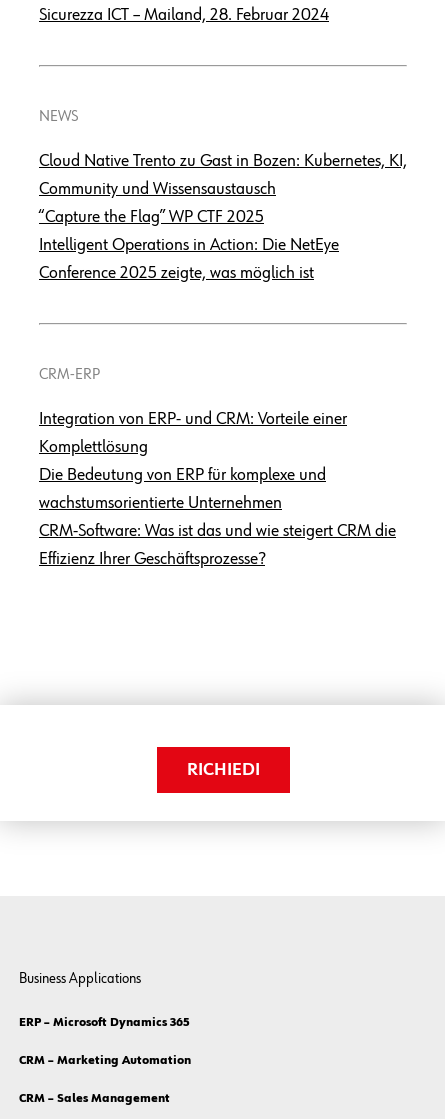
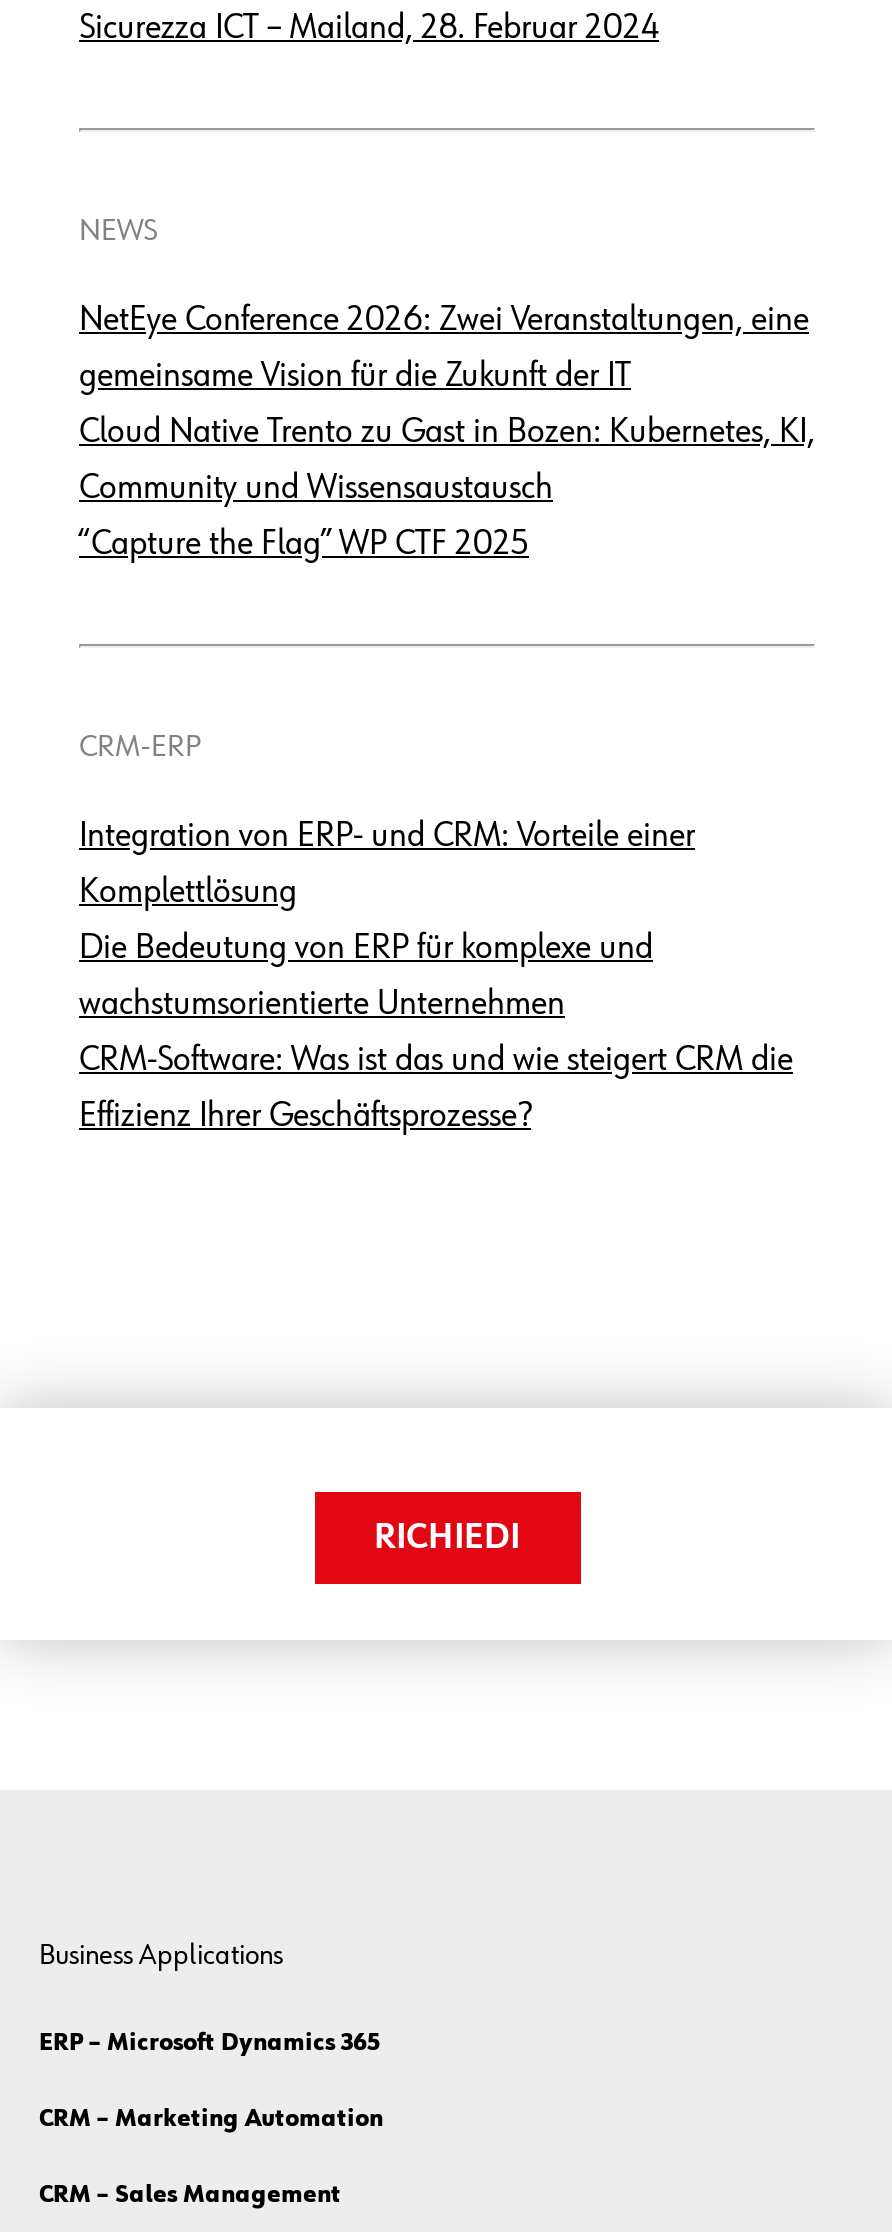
none -> [79,302,809,394] NetEye Conference 2026: Zwei Veranstaltungen, eine | gemeinsame Vision für die Zukunft der IT
moved [39,152,407,226] -> [79,414,815,562]: Cloud Native Trento zu Gast in Bozen: Kubernetes, KI, | Community und Wissensaustausch | “Capture the Flag” WP CTF 2025
[39,236,339,282] Intelligent Operations in Action: Die NetEye | Conference 2025 zeigte, was möglich ist -> none

